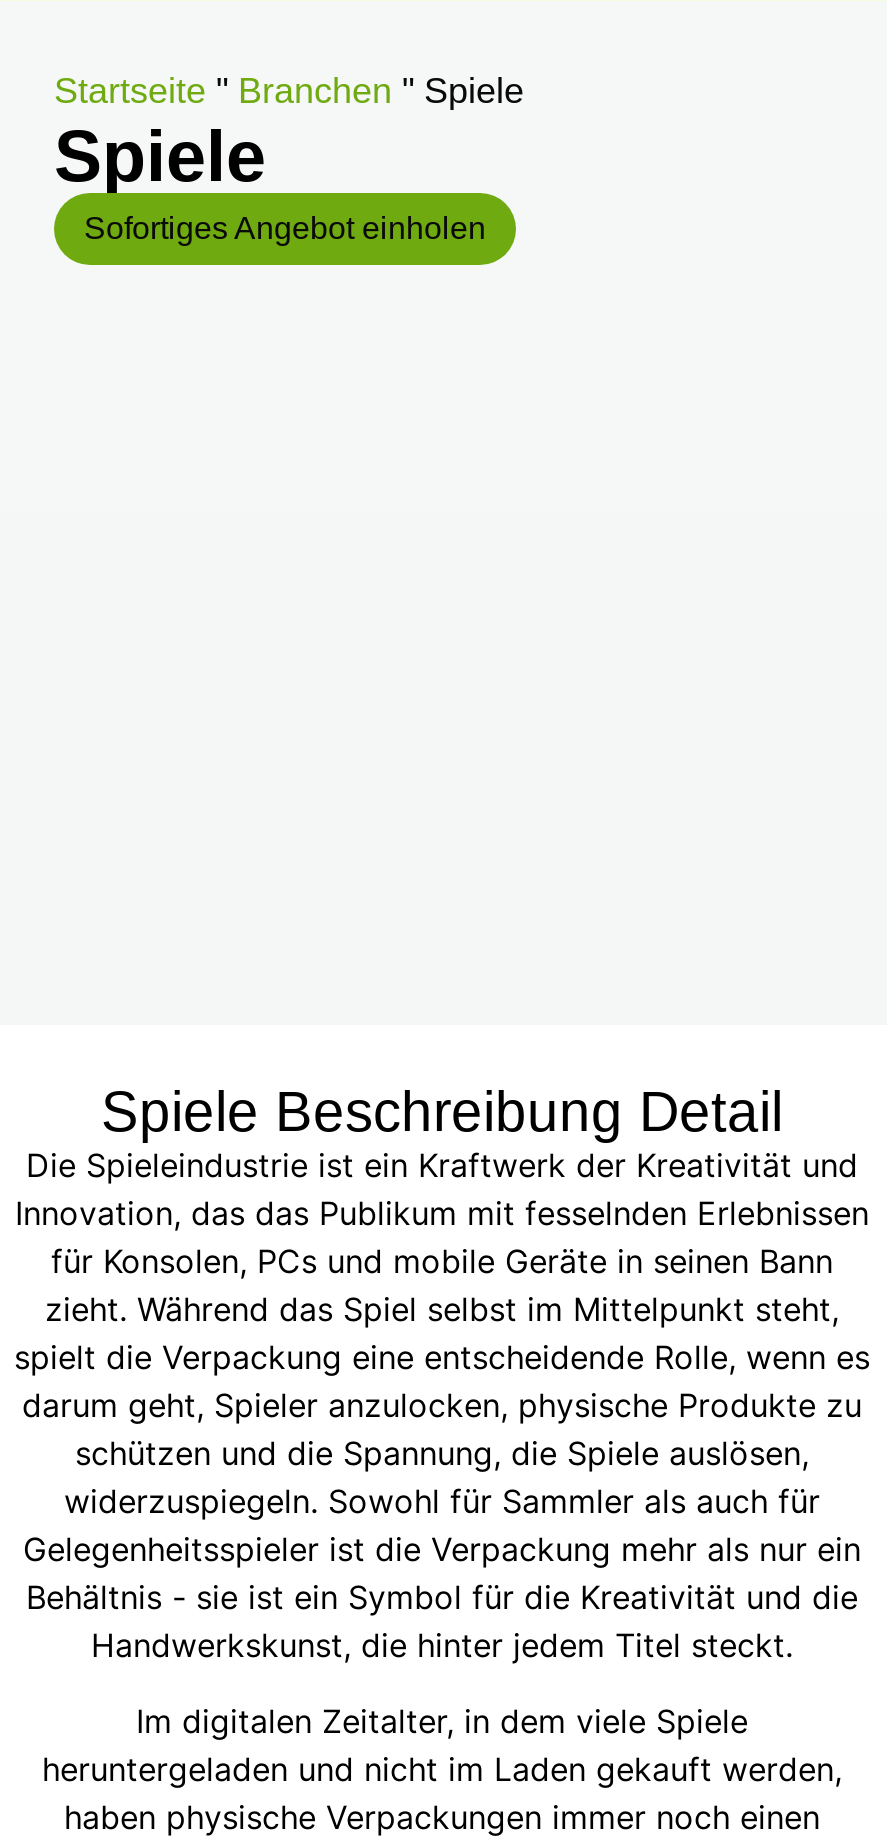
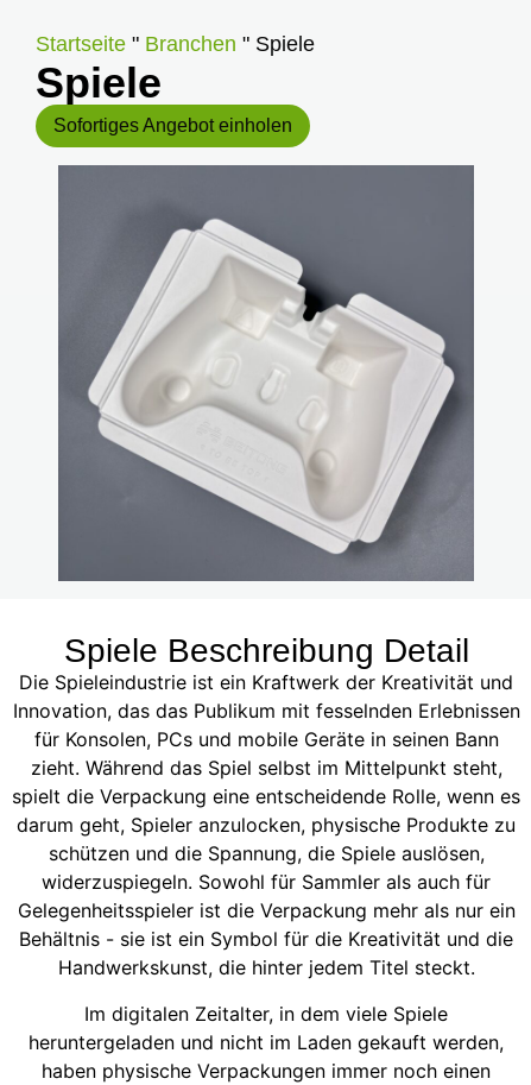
none -> [57,164,475,582] [image]

